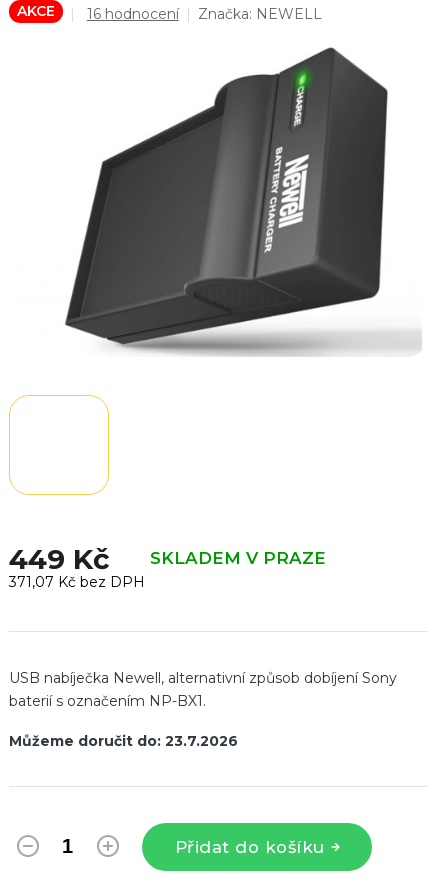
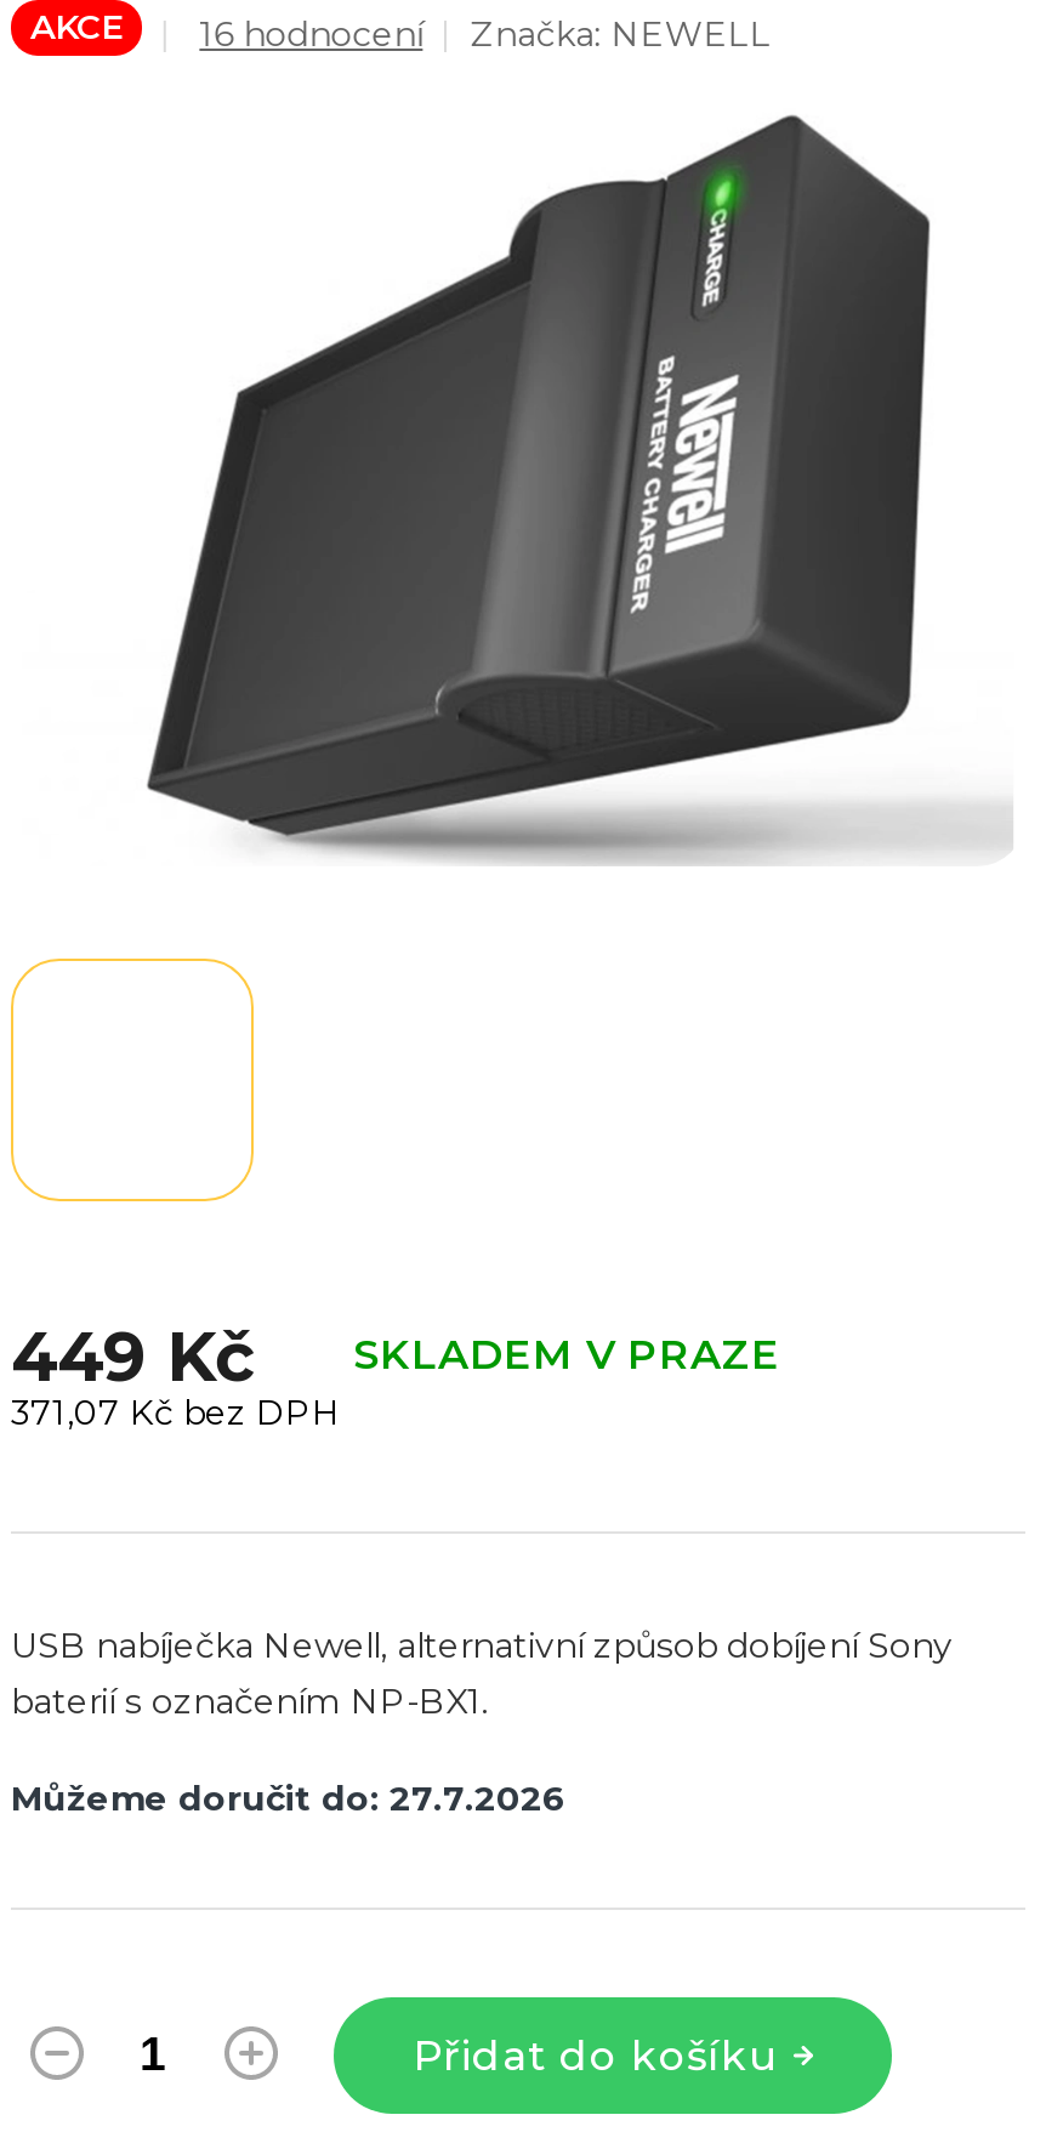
[9,731,238,749] Můžeme doručit do: 23.7.2026 -> [11,1775,567,1819] Můžeme doručit do: 27.7.2026

